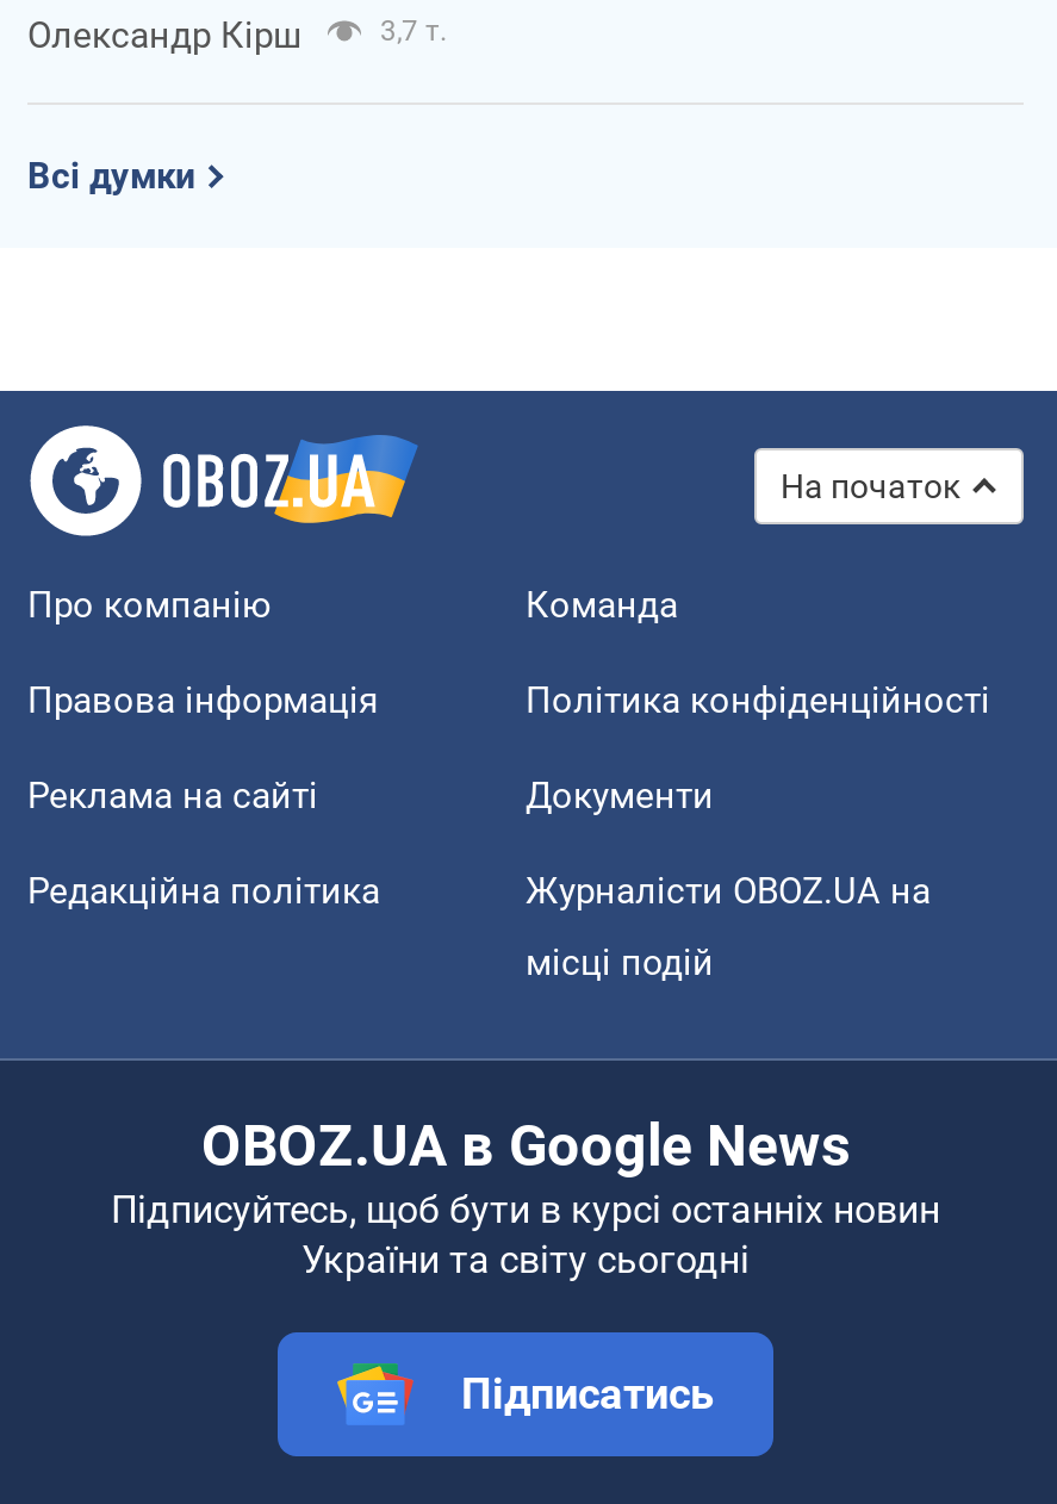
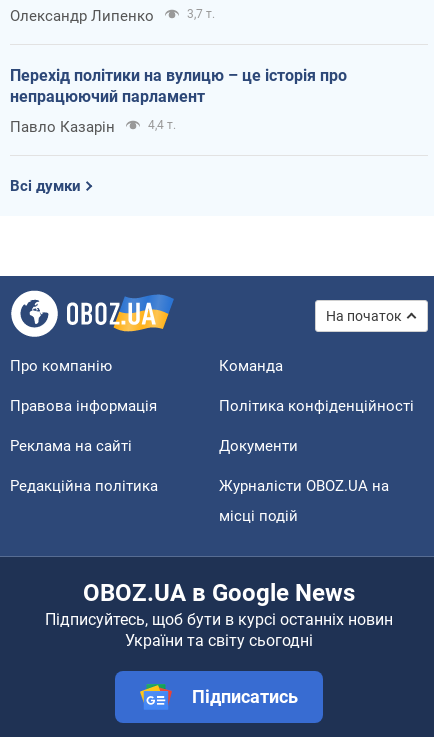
[27,14,301,56] Олександр Кірш -> [10,7,154,25] Олександр Липенко
none -> [10,66,347,136] Перехід політики на вулицю – це історія про | непрацюючий парламент | Павло Казарін | 4,4 т.

